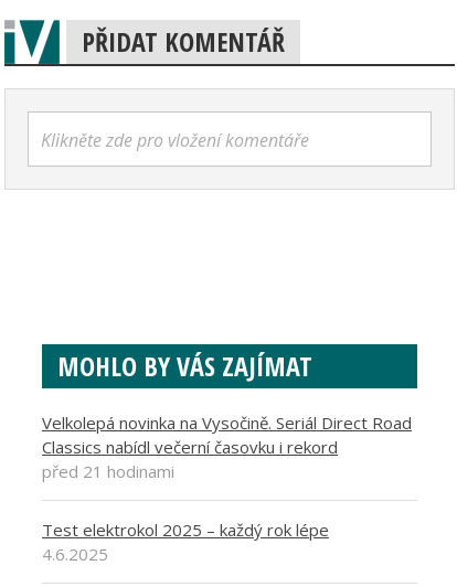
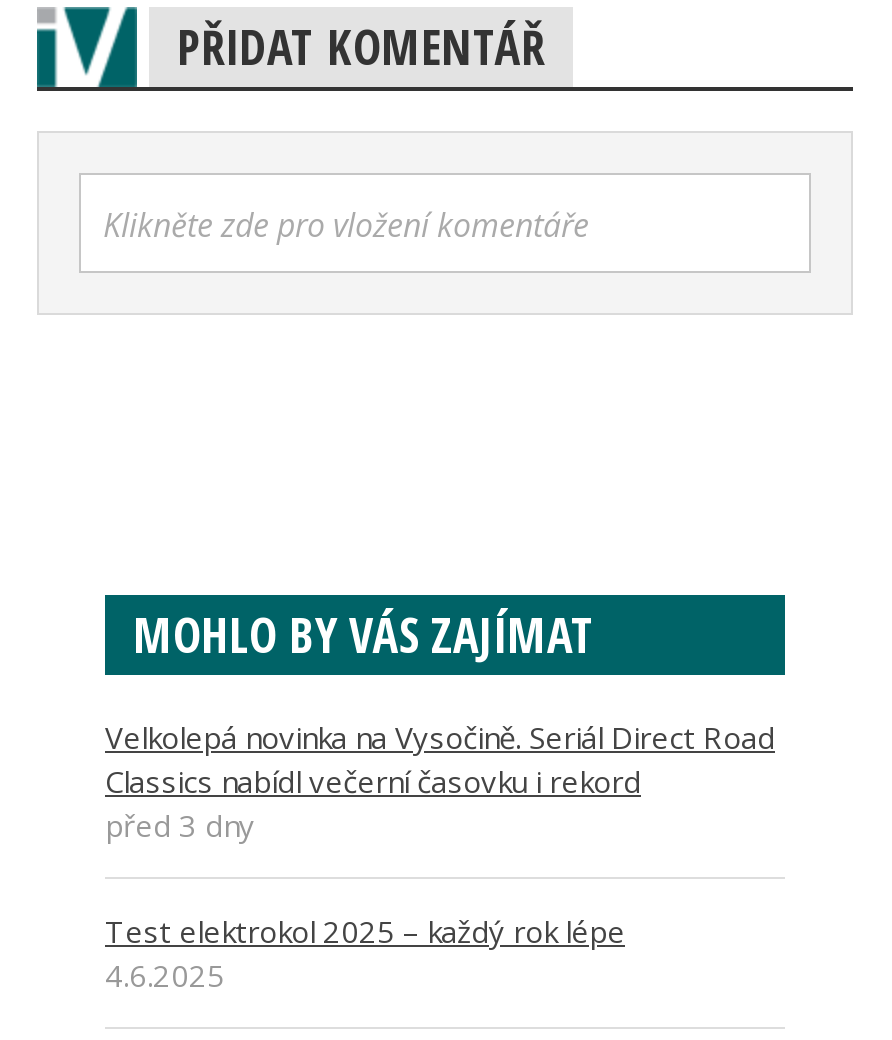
[42,460,174,483] před 21 hodinami -> [105,806,255,846] před 3 dny

